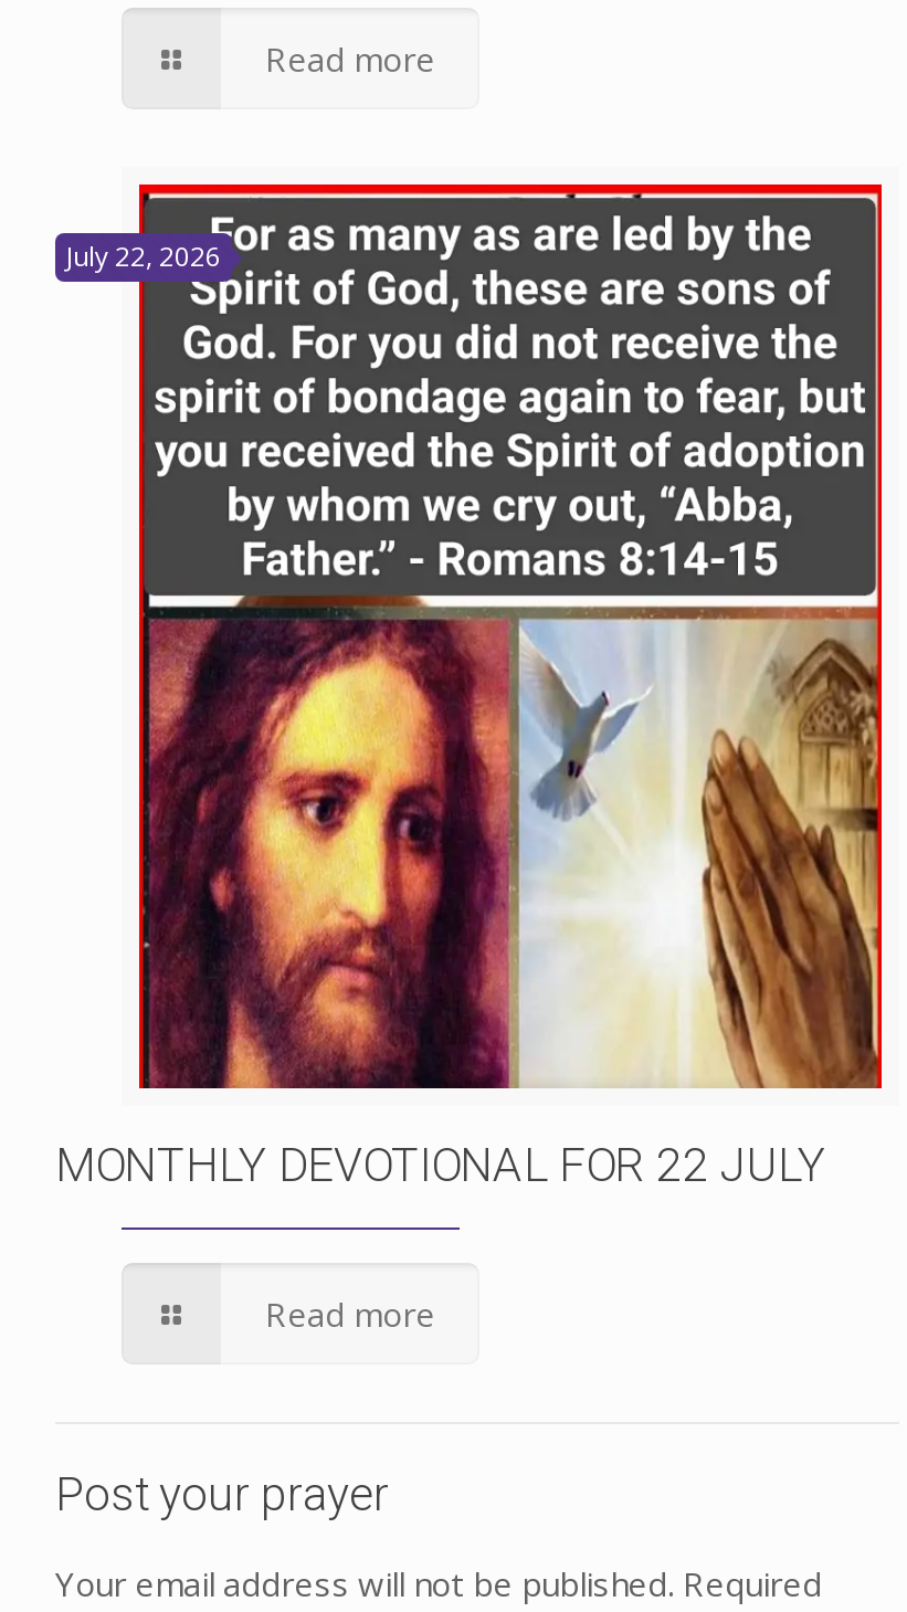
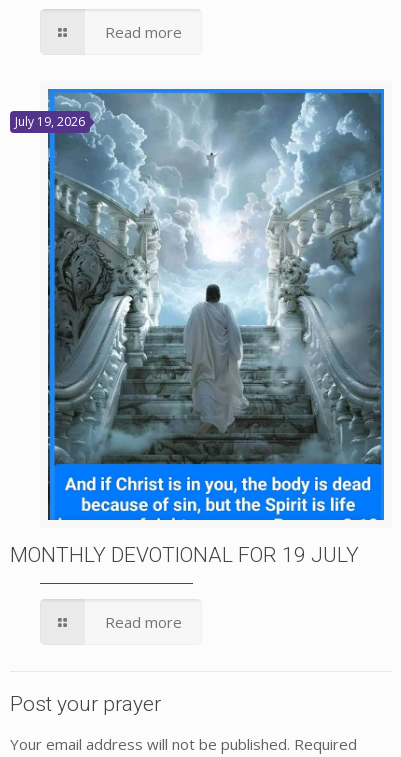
[66,182,884,1091] [image] | July 22, 2026 -> [15,88,385,521] [image] | July 19, 2026
[55,1139,826,1192] MONTHLY DEVOTIONAL FOR 22 JULY -> [10,543,359,567] MONTHLY DEVOTIONAL FOR 19 JULY

